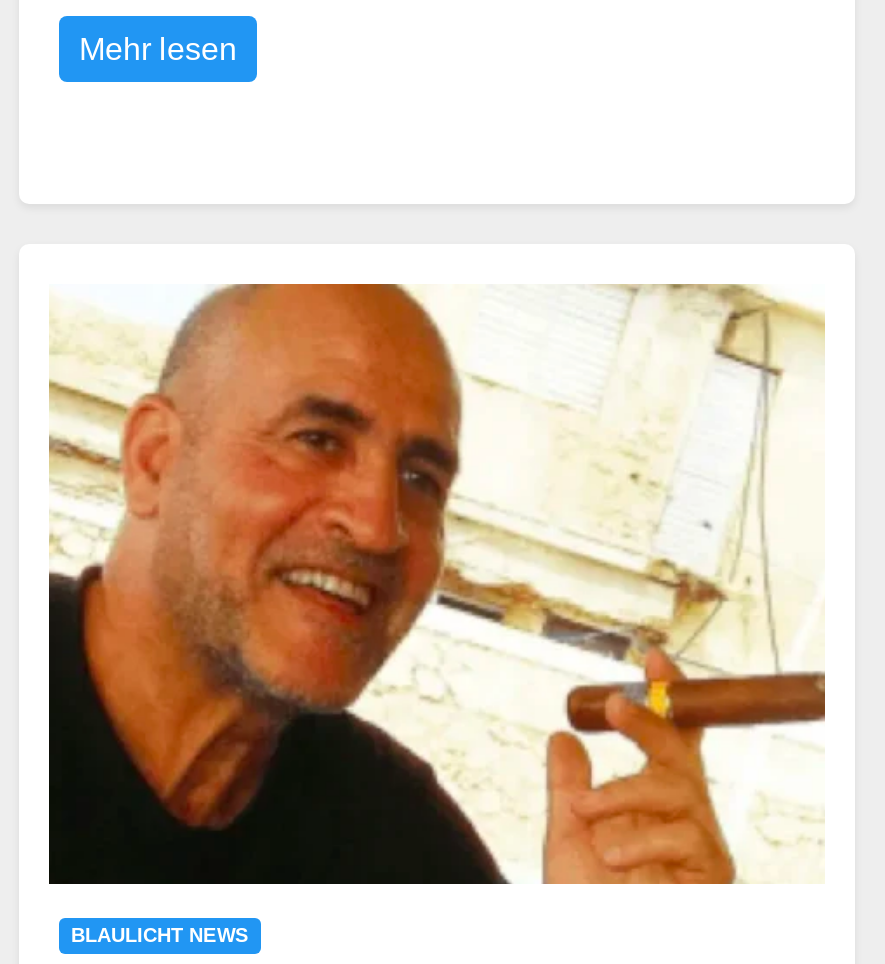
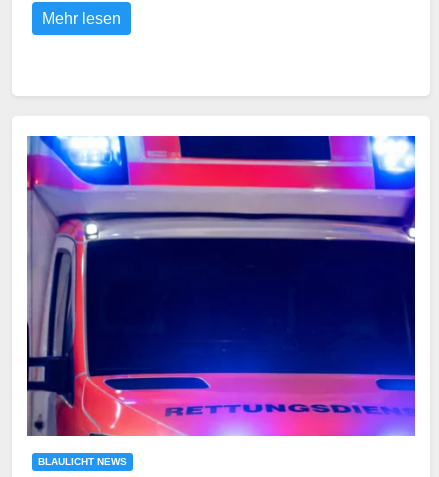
[47,282,827,886] [image] -> [26,135,416,437] [image]

